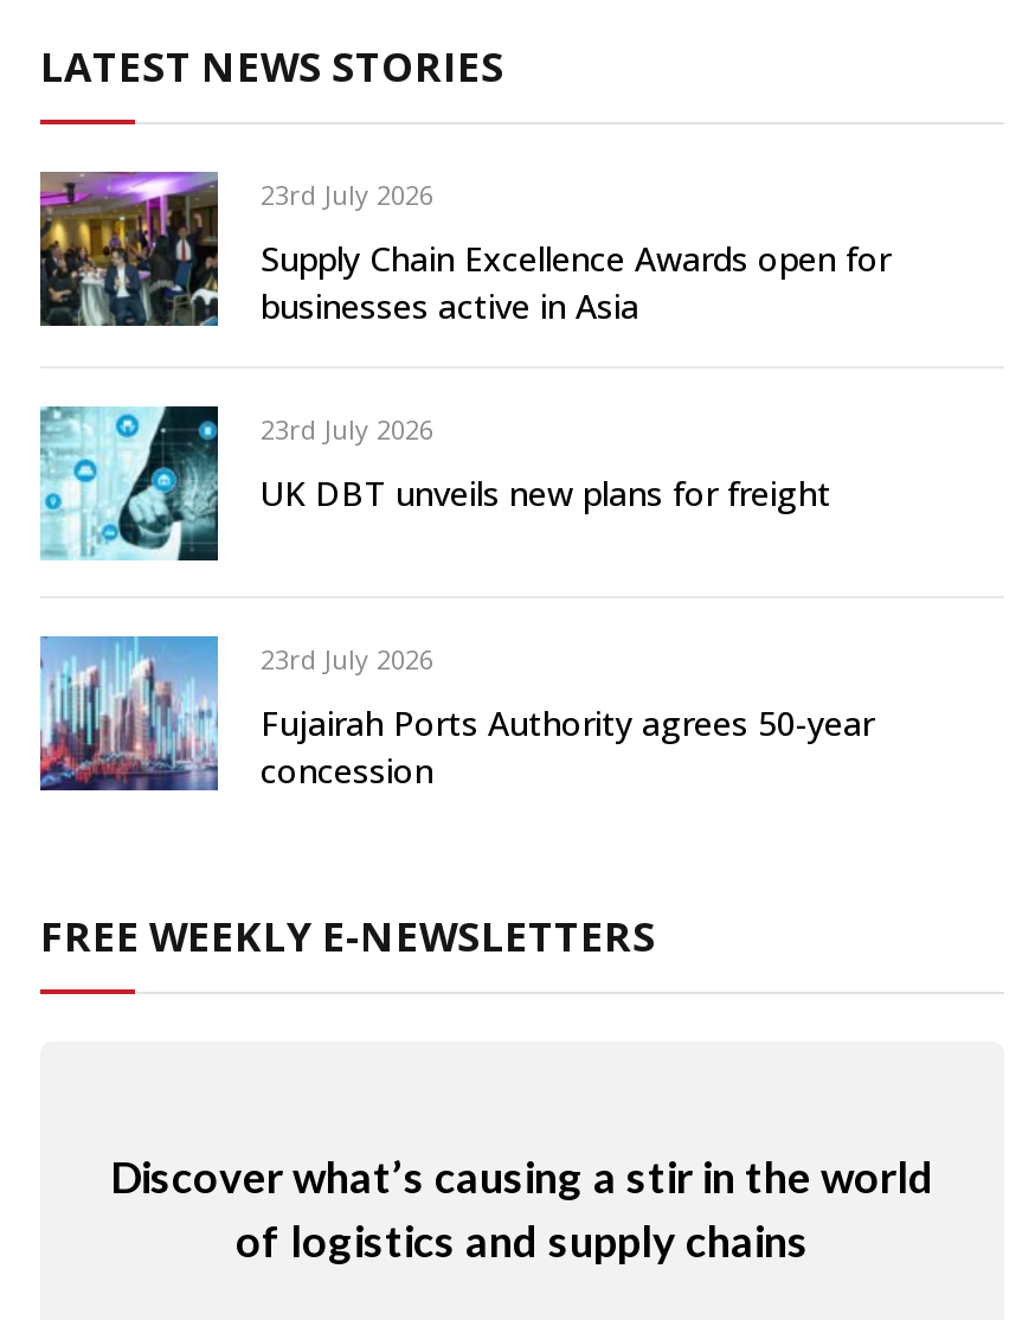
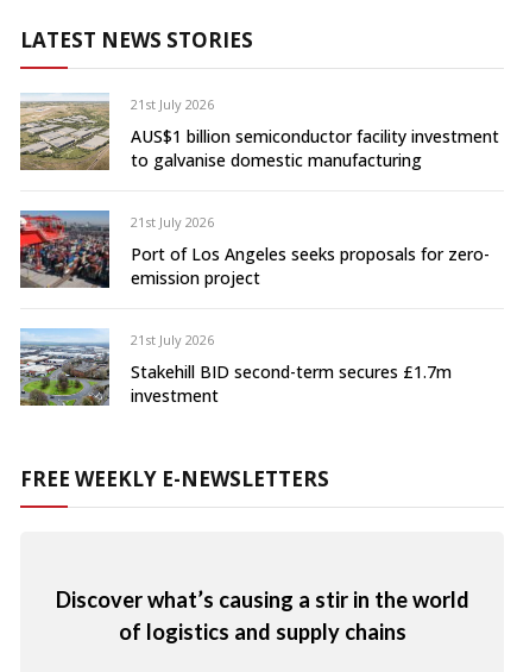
[38,169,433,328] [image] | 23rd July 2026 -> [19,93,214,171] [image] | 21st July 2026
[261,235,891,327] Supply Chain Excellence Awards open for | businesses active in Asia -> [131,124,499,171] AUS$1 billion semiconductor facility investment | to galvanise domestic manufacturing
[38,404,433,560] [image] | 23rd July 2026 -> [19,211,214,289] [image] | 21st July 2026
[261,469,831,514] UK DBT unveils new plans for freight -> [131,242,490,289] Port of Los Angeles seeks proposals for zero- | emission project
[38,634,433,793] [image] | 23rd July 2026 -> [19,328,214,407] [image] | 21st July 2026
[261,700,874,792] Fujairah Ports Authority agrees 50-year | concession -> [131,360,452,406] Stakehill BID second-term secures £1.7m | investment

